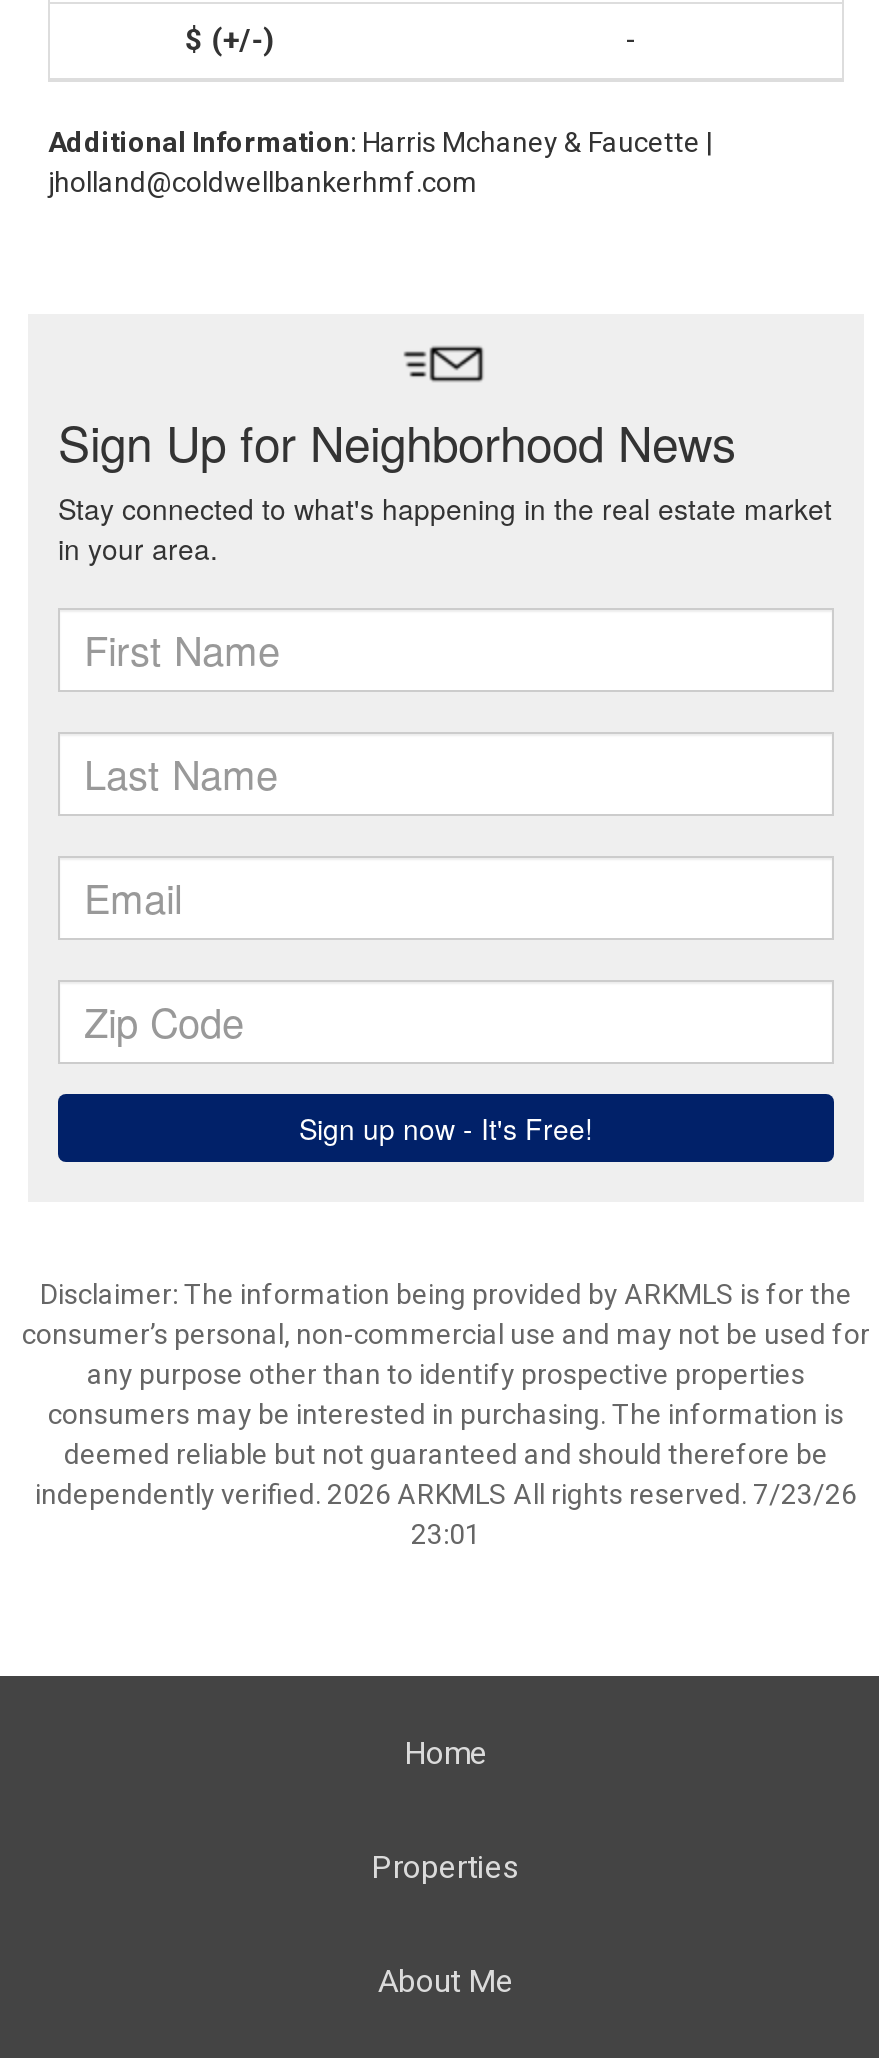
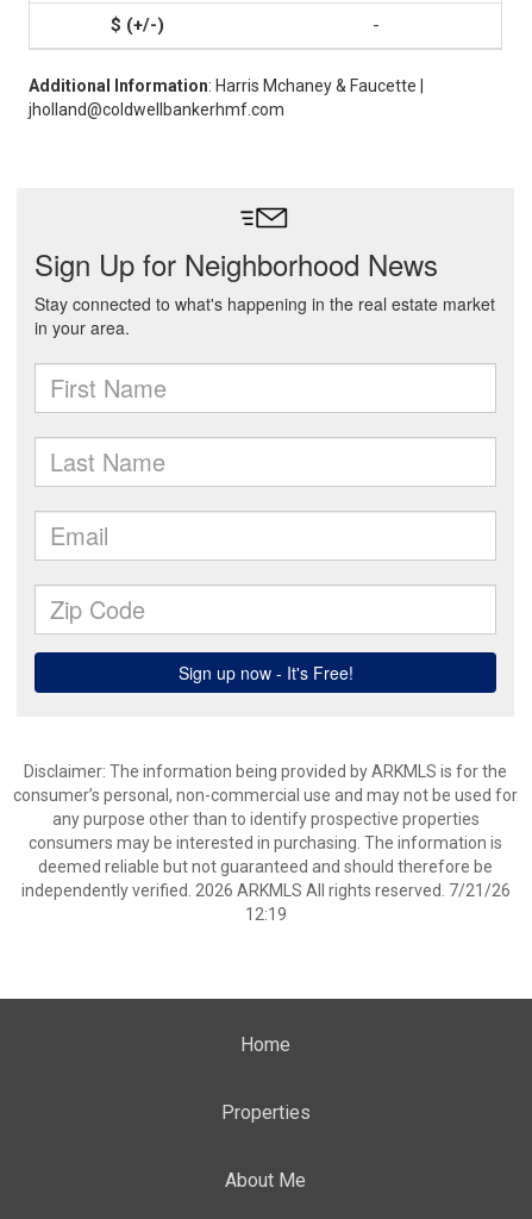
[35,1478,857,1510] independently verified. 2026 ARKMLS All rights reserved. 7/23/26 -> [21,881,510,900] independently verified. 2026 ARKMLS All rights reserved. 7/21/26
[411,1518,481,1550] 23:01 -> [245,905,286,924] 12:19

